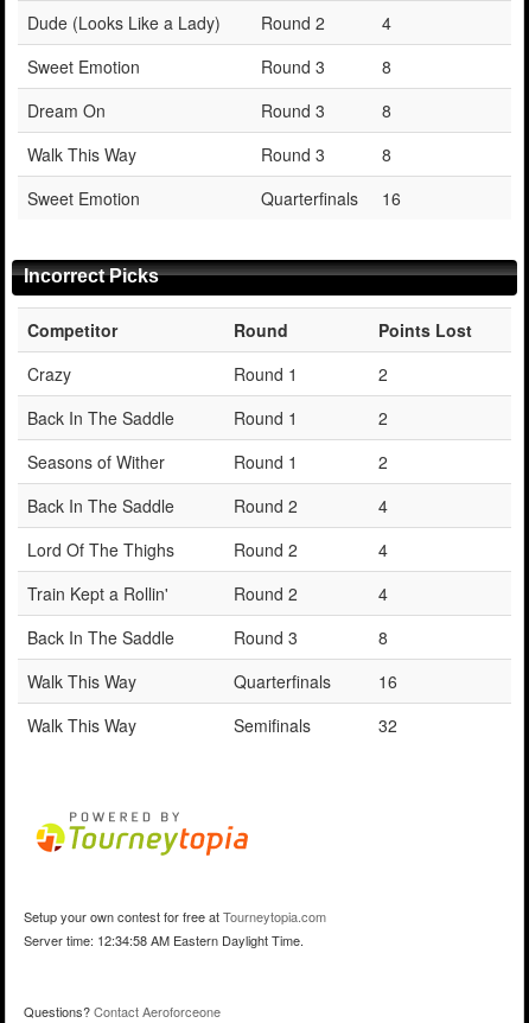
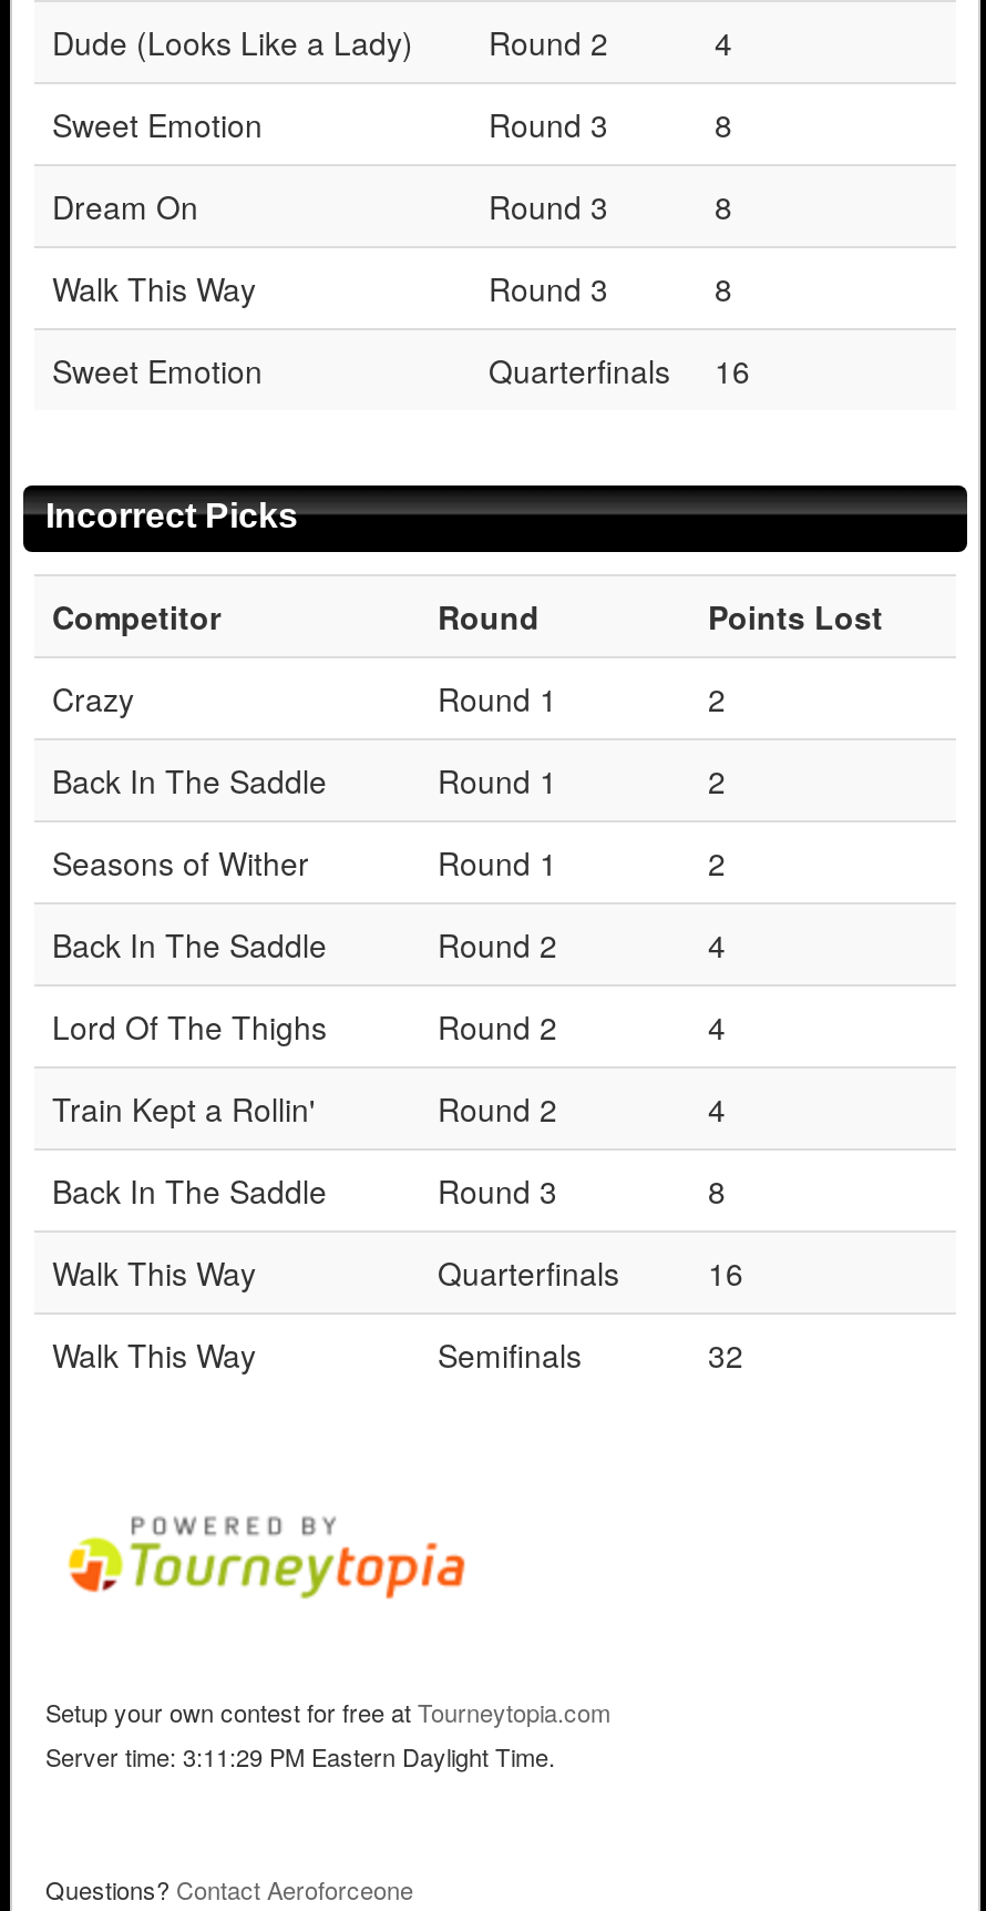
[24,930,304,949] Server time: 12:34:58 AM Eastern Daylight Time. -> [45,1737,555,1773] Server time: 3:11:29 PM Eastern Daylight Time.

